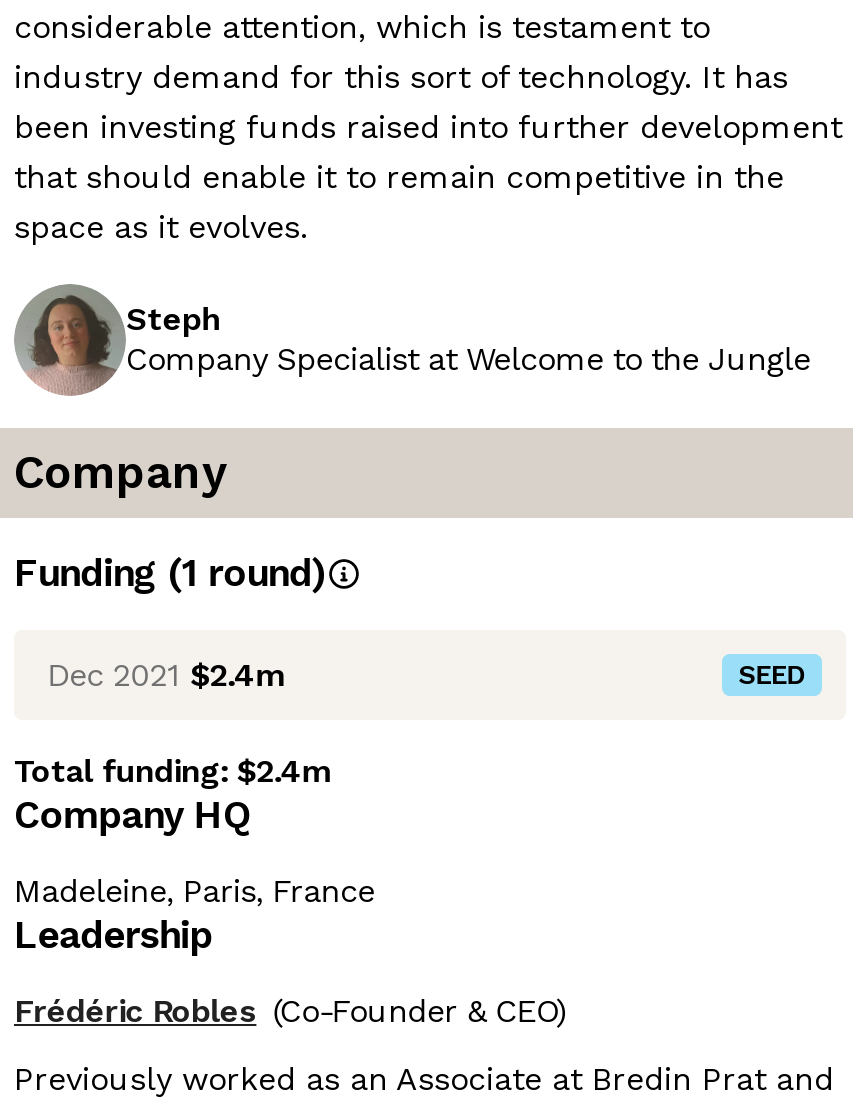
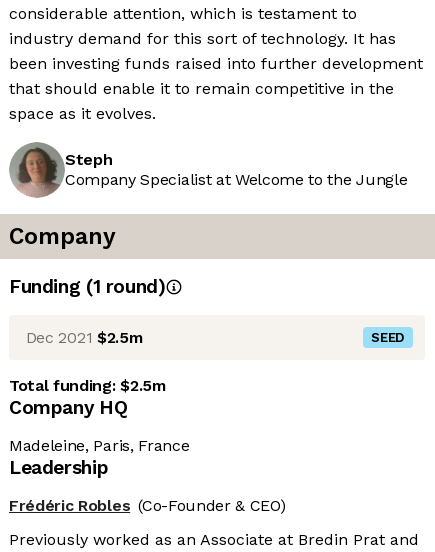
[48,655,283,693] Dec 2021 $2.4m -> [26,327,142,346] Dec 2021 $2.5m
[14,752,329,790] Total funding: $2.4m -> [9,376,166,395] Total funding: $2.5m

